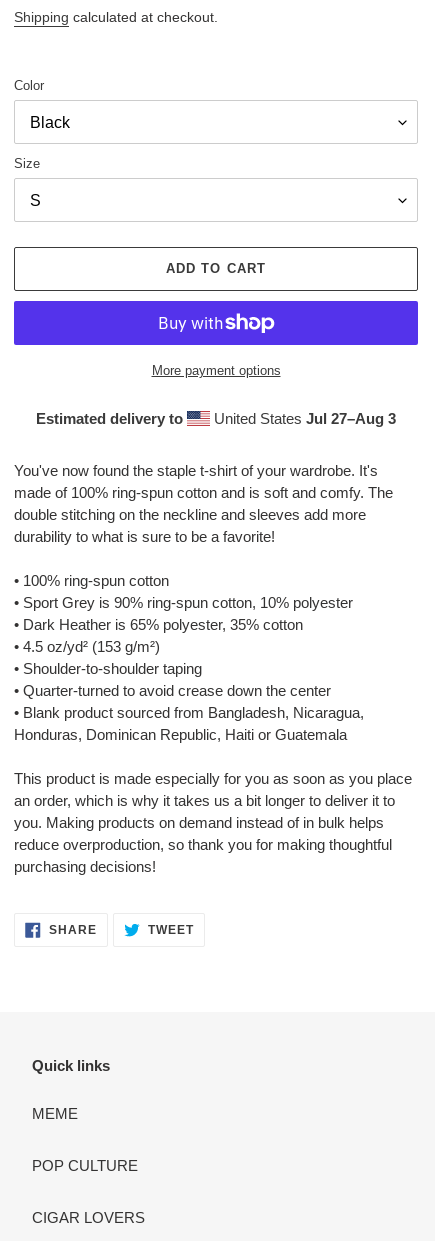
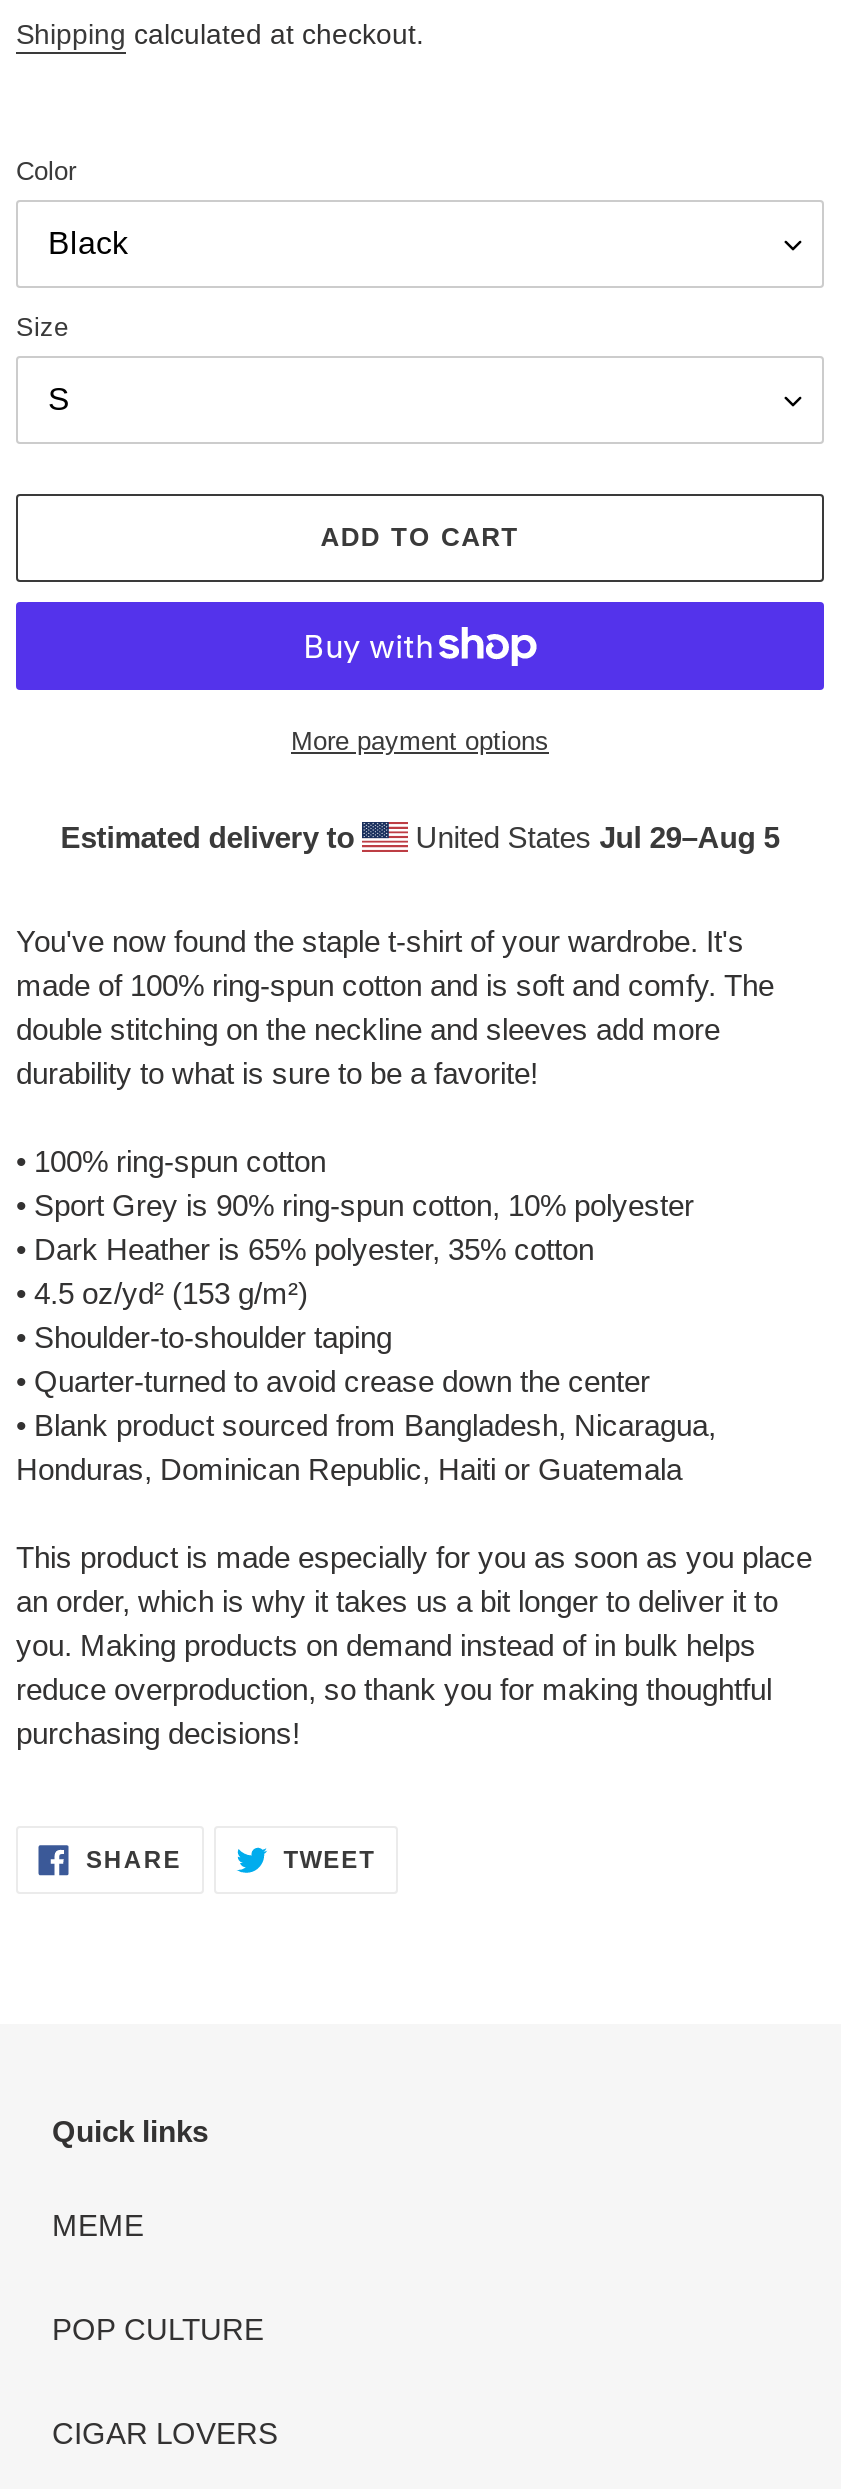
[210,410,396,427] United States Jul 27–Aug 3 -> [408,820,780,854] United States Jul 29–Aug 5

